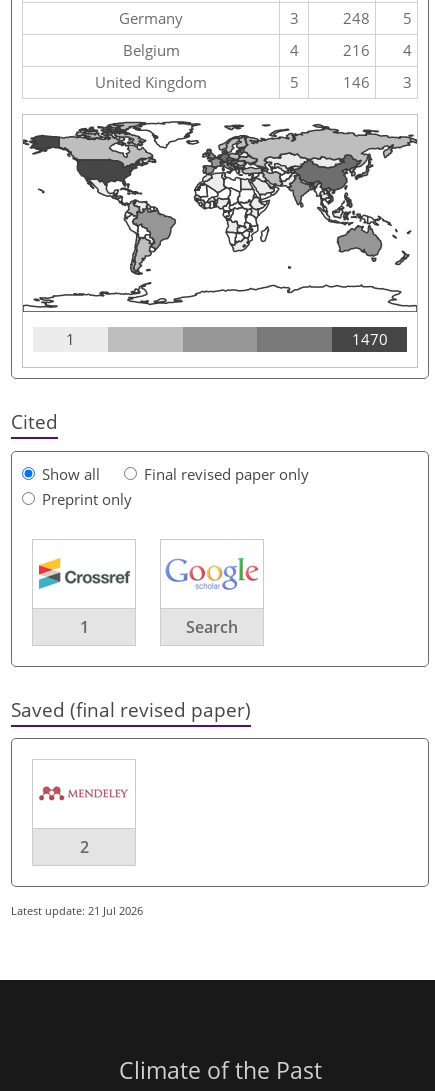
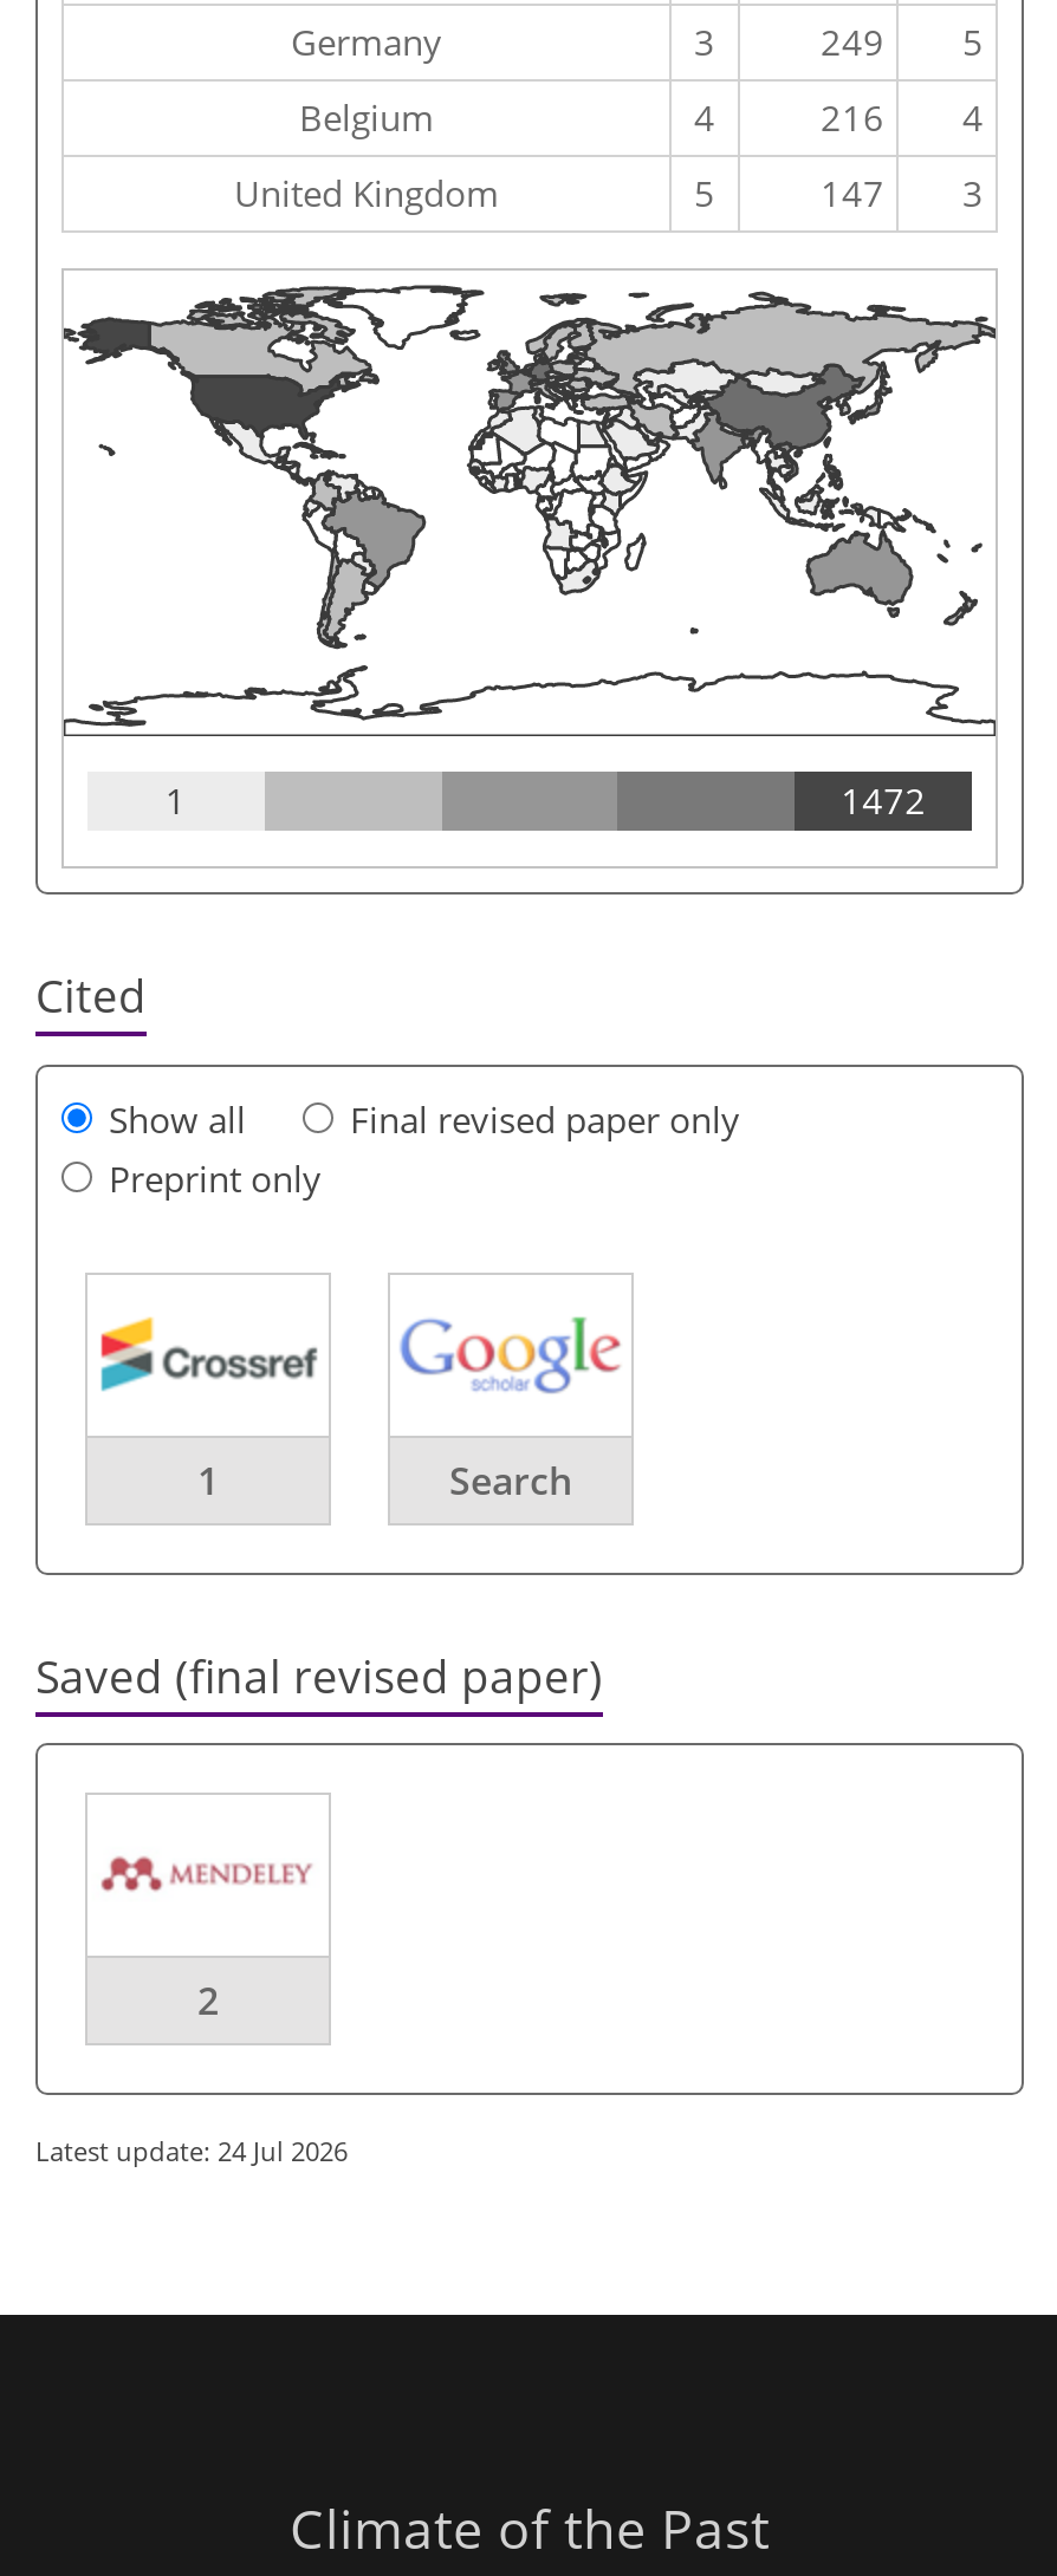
[343,8,412,28] 248 5 -> [821,18,984,65] 249 5
[343,72,412,92] 146 3 -> [821,169,984,217] 147 3
[352,329,388,349] 1470 -> [841,777,926,824] 1472
[11,903,143,918] Latest update: 21 Jul 2026 -> [35,2132,348,2168] Latest update: 24 Jul 2026

